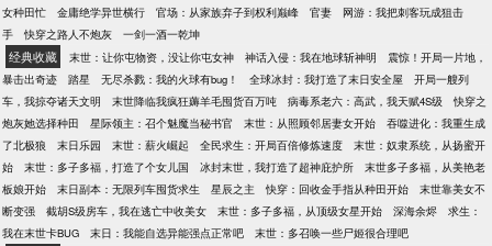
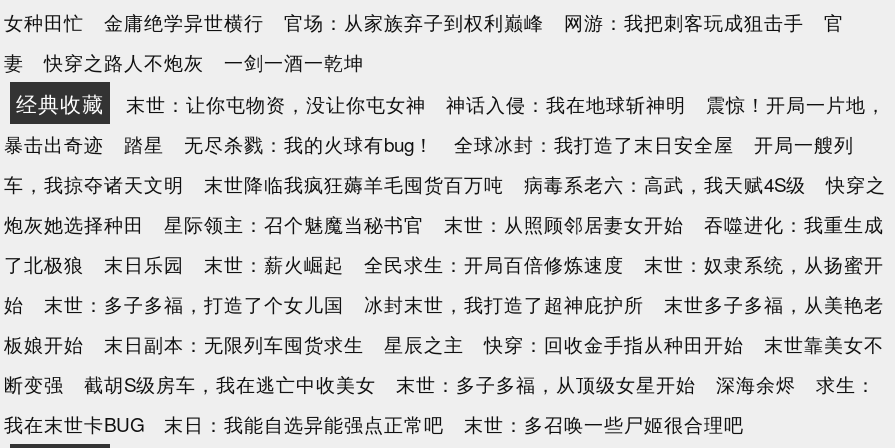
[2,4,463,42] 官妻 | 网游：我把刺客玩成狙击 | 手 -> [4,8,844,76] 网游：我把刺客玩成狙击手 | 官 | 妻

